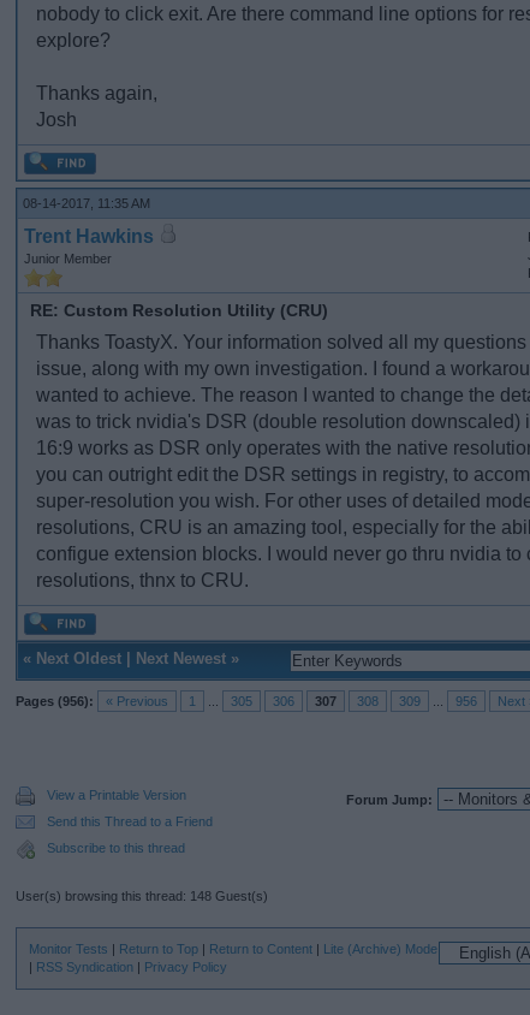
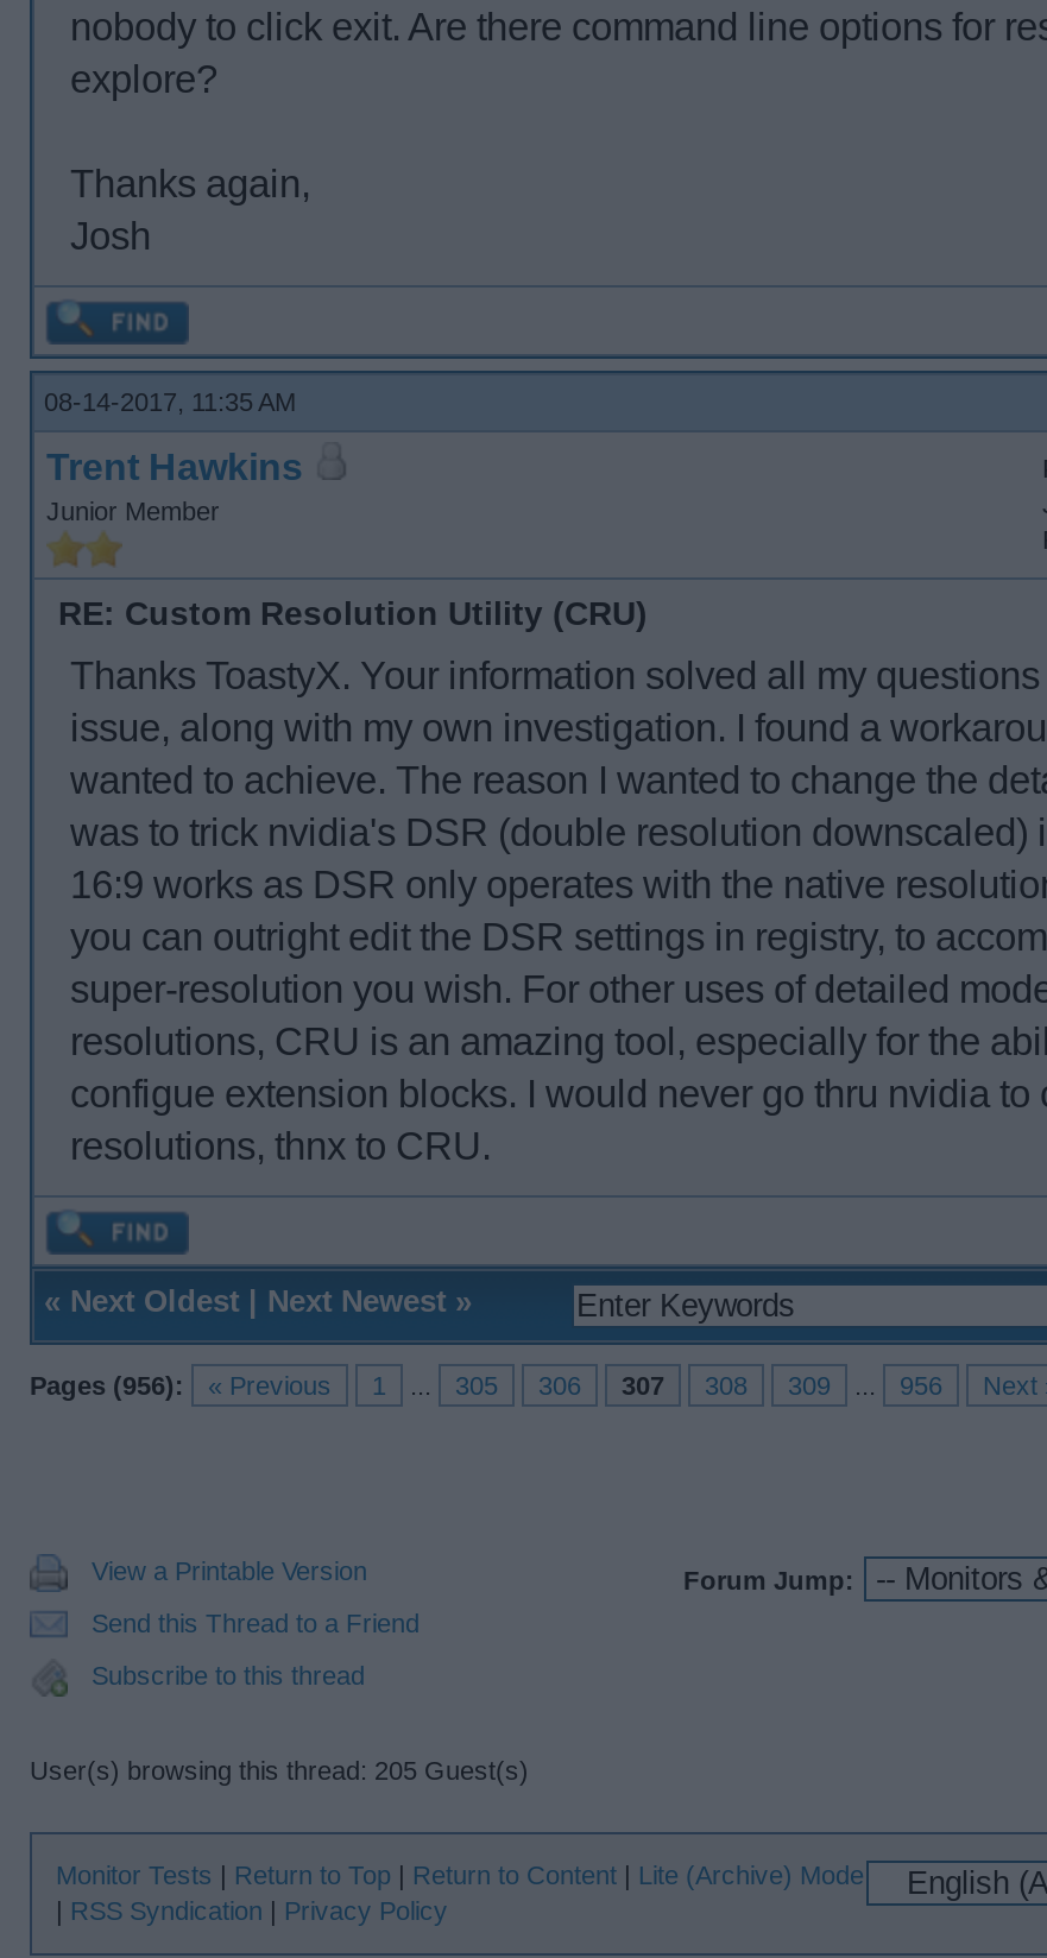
[16,889,268,903] User(s) browsing this thread: 148 Guest(s) -> [30,1756,529,1785] User(s) browsing this thread: 205 Guest(s)

